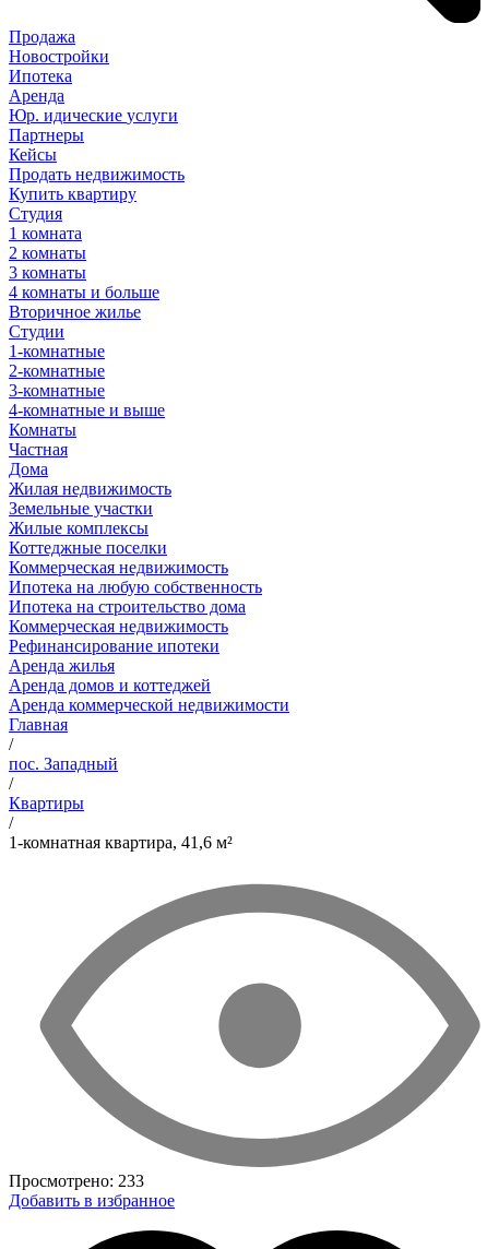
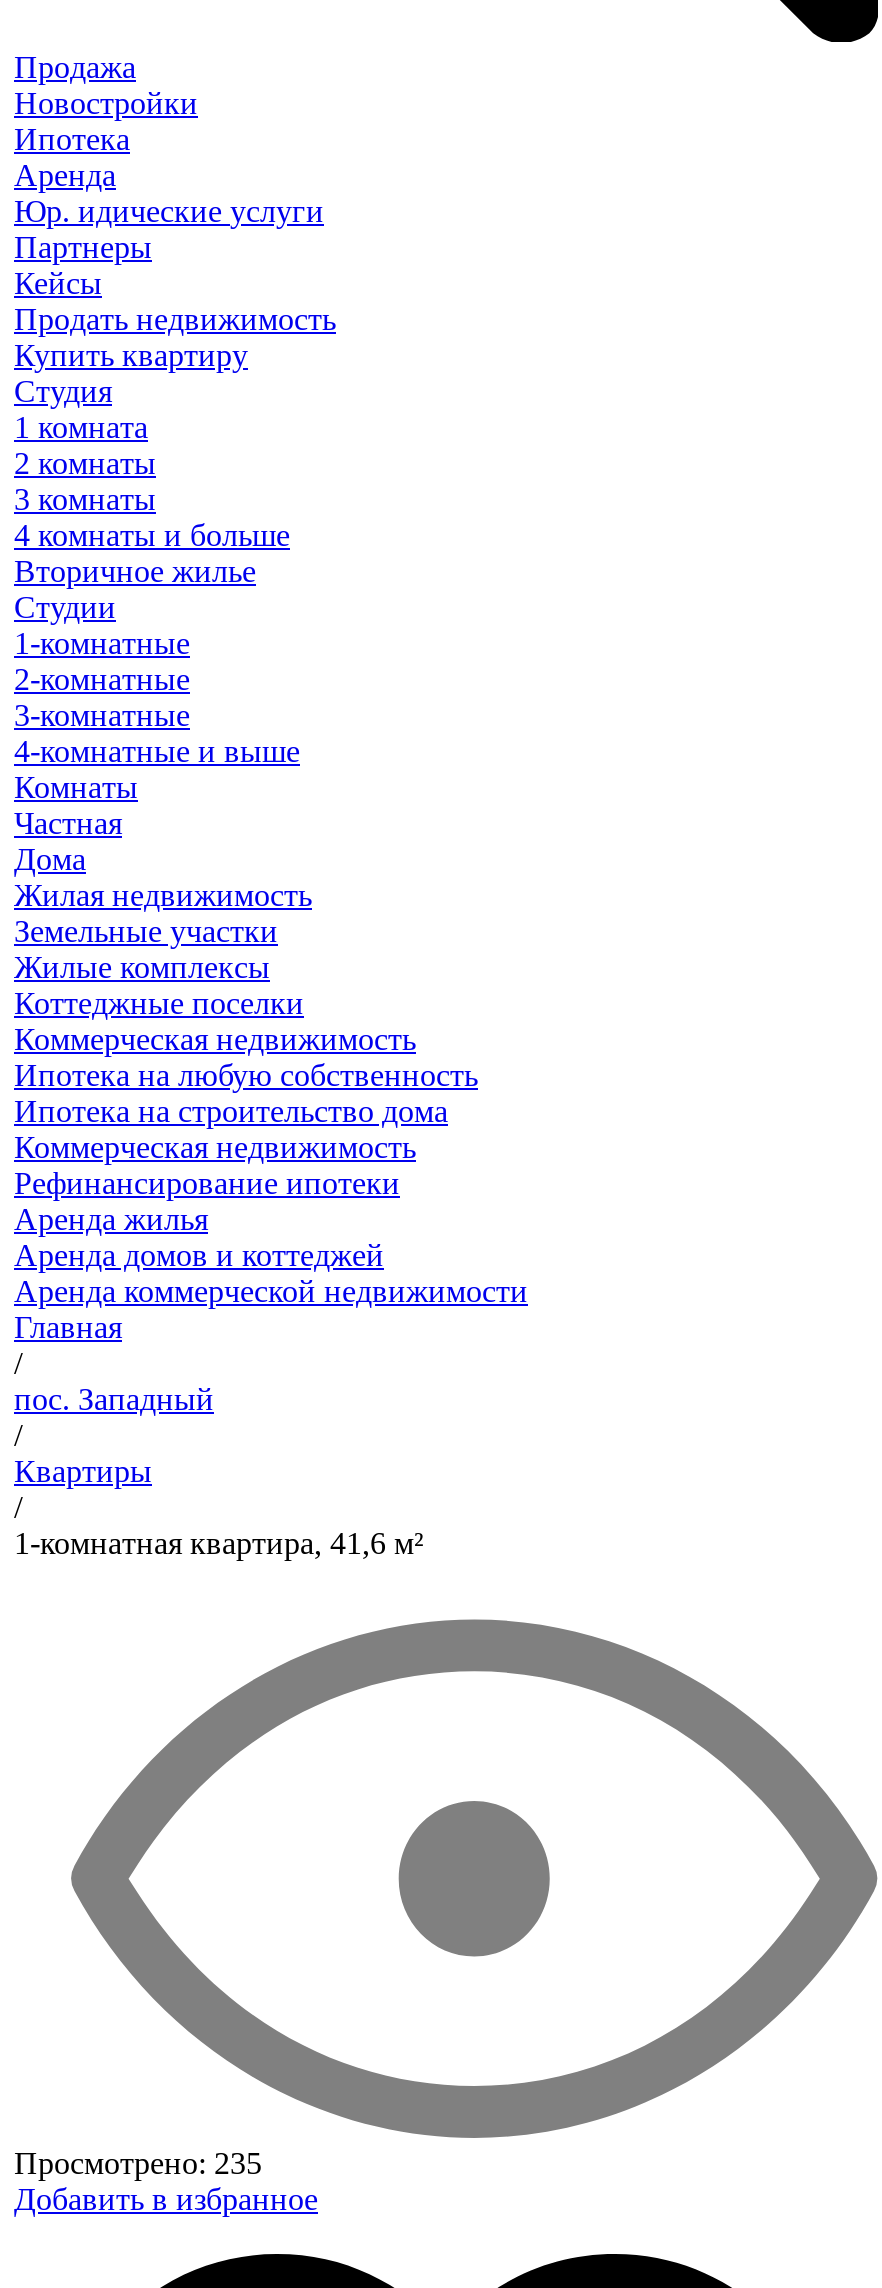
[9,1171,144,1190] Просмотрено: 233 -> [14,2146,262,2180] Просмотрено: 235

